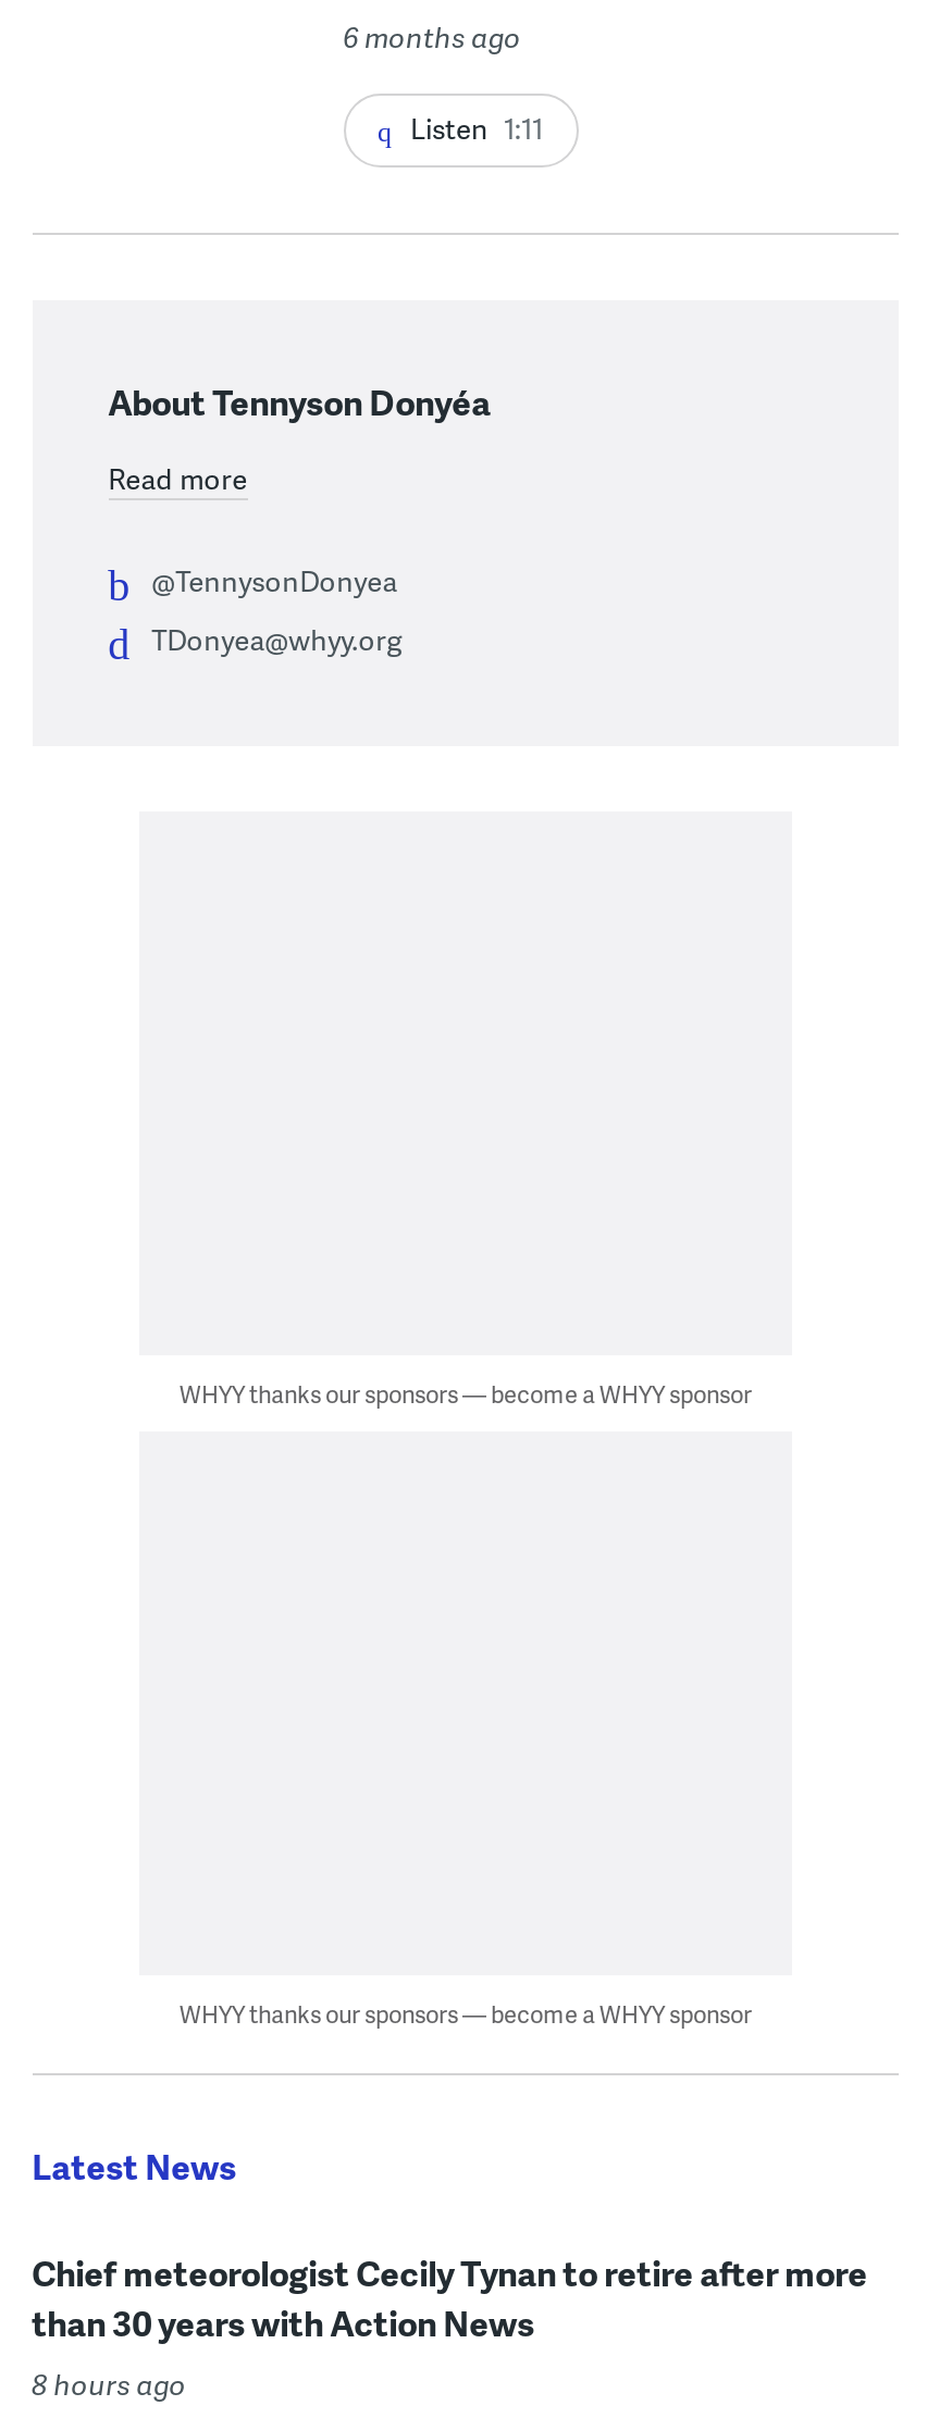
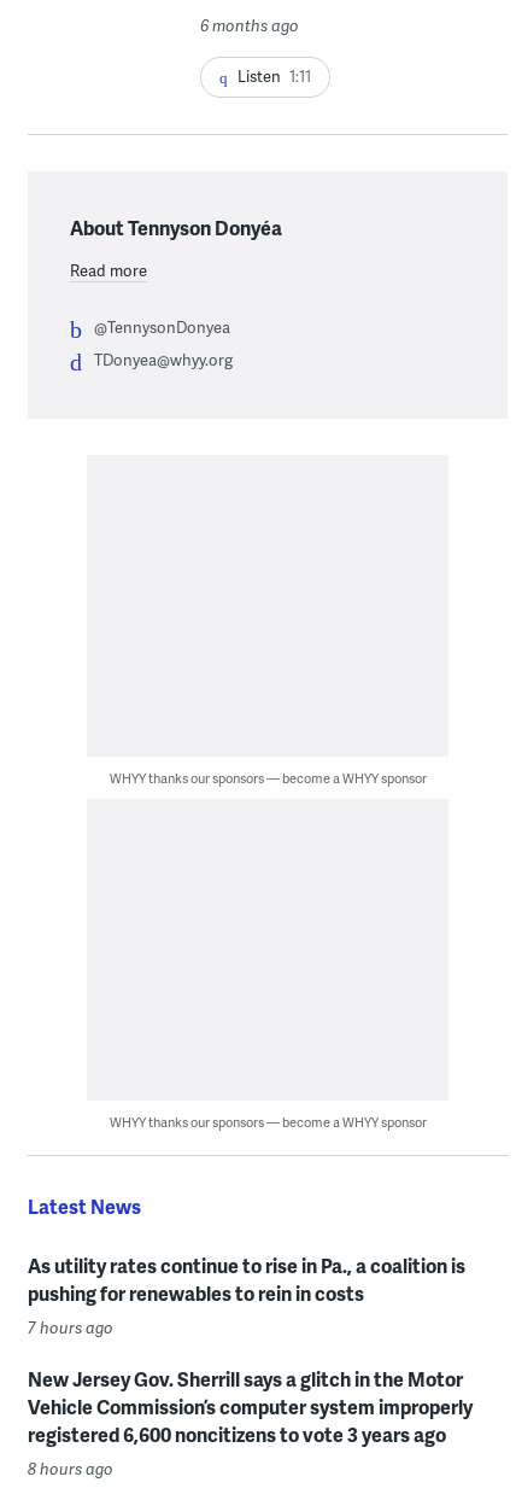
[32,2247,867,2347] Chief meteorologist Cecily Tynan to retire after more | than 30 years with Action News -> [27,1251,472,1448] As utility rates continue to rise in Pa., a coalition is | pushing for renewables to rein in costs | 7 hours ago | New Jersey Gov. Sherrill says a glitch in the Motor | Vehicle Commission’s computer system improperly | registered 6,600 noncitizens to vote 3 years ago

